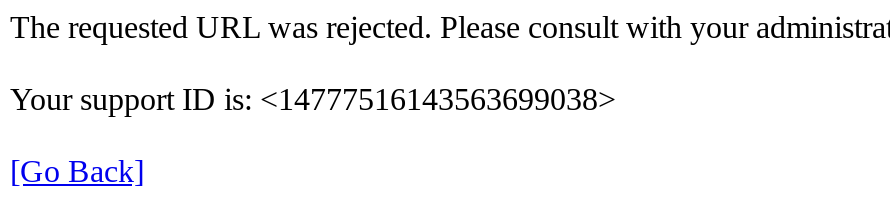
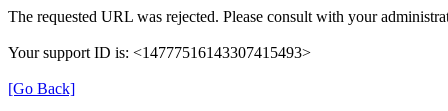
[10,82,616,116] Your support ID is: <14777516143563699038> -> [8,44,311,61] Your support ID is: <14777516143307415493>

